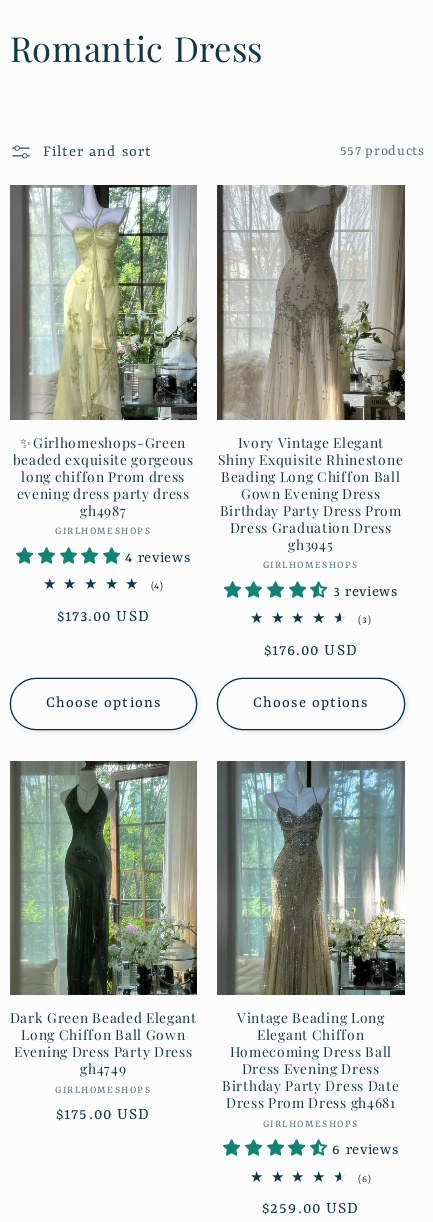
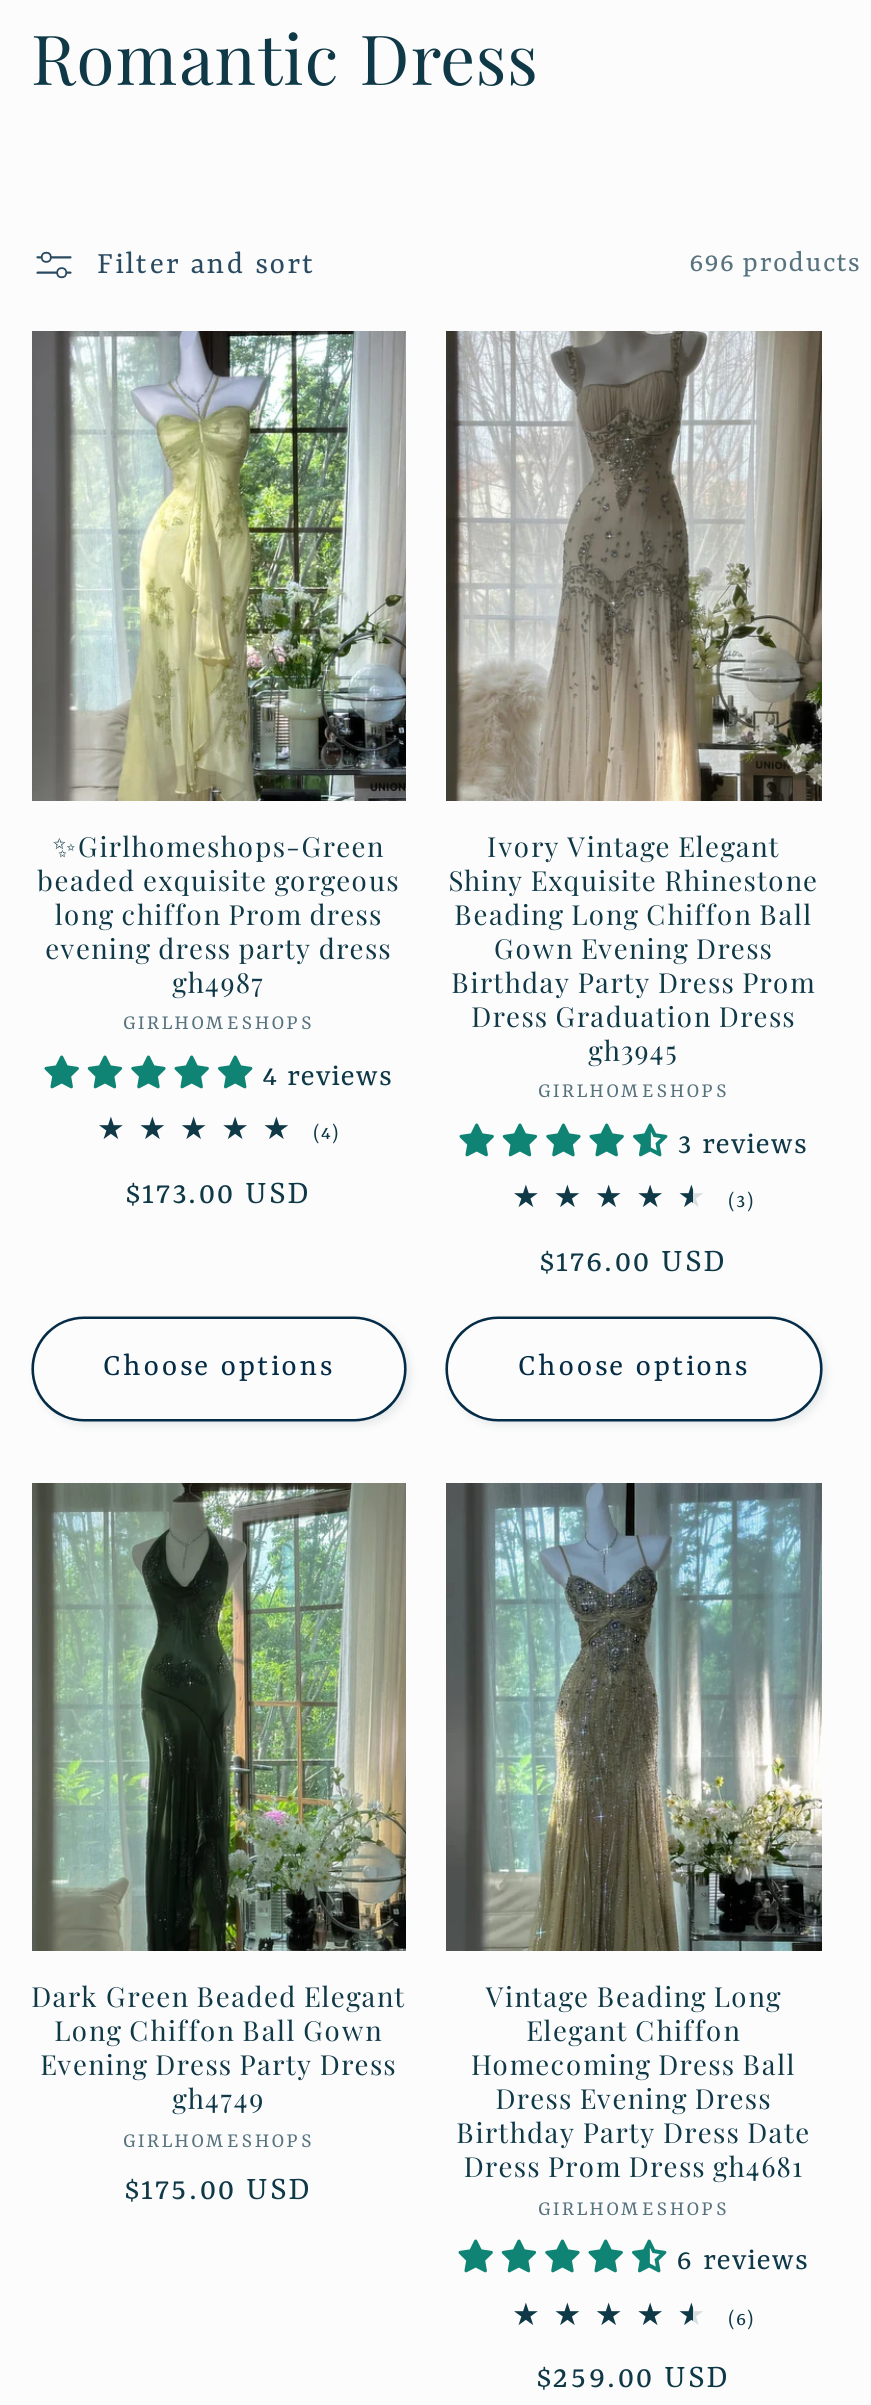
[340,144,424,159] 557 products -> [689,249,861,279] 696 products

